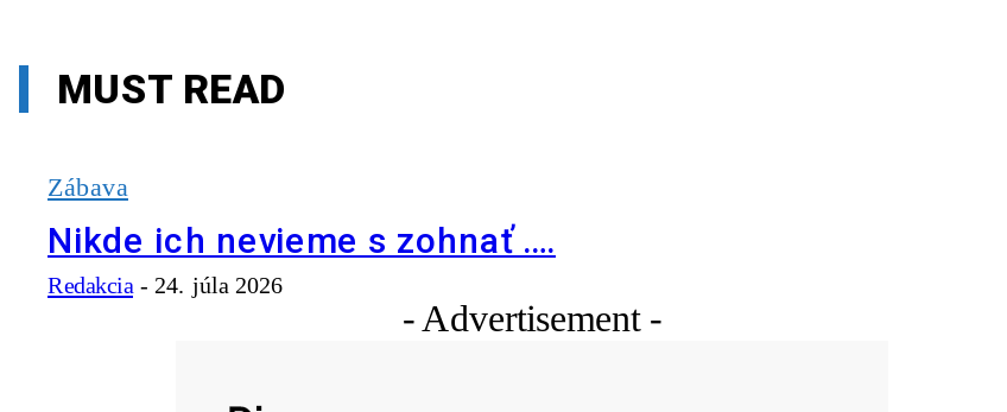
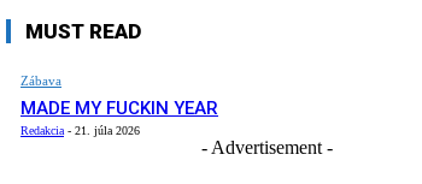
[47,219,556,297] Nikde ich nevieme s zohnať …. | Redakcia - 24. júla 2026 -> [20,97,218,137] MADE MY FUCKIN YEAR | Redakcia - 21. júla 2026

